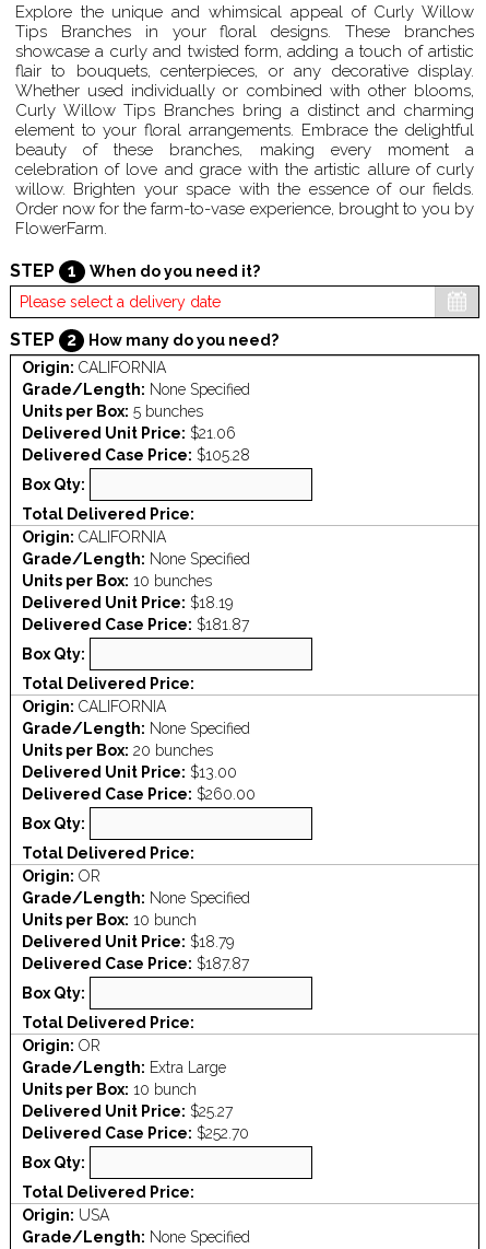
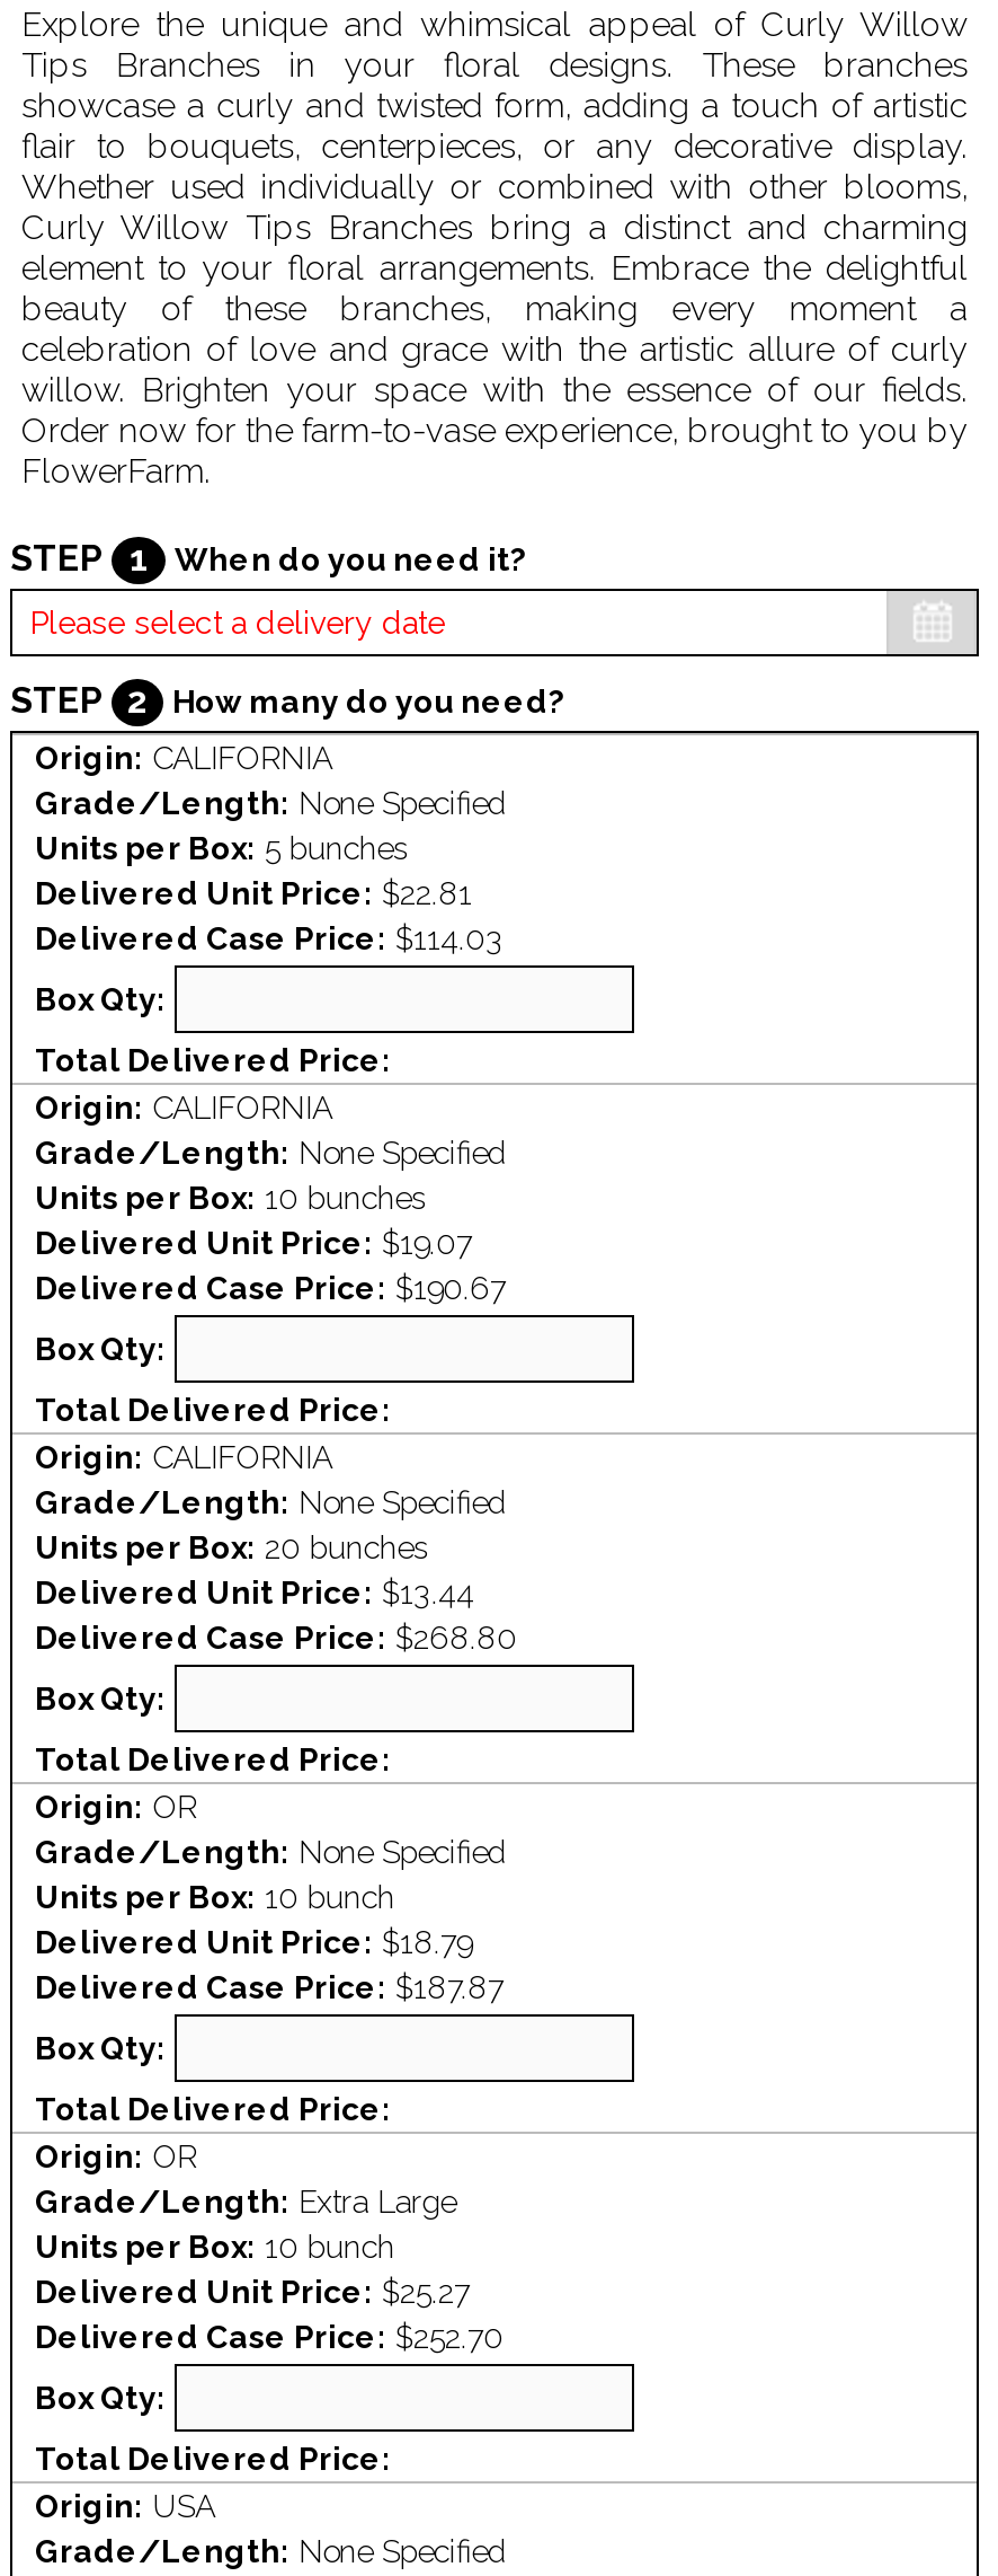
[22,424,236,442] Delivered Unit Price: $21.06 -> [35,875,472,912] Delivered Unit Price: $22.81
[22,446,250,464] Delivered Case Price: $105.28 -> [35,921,504,957] Delivered Case Price: $114.03
[22,594,233,611] Delivered Unit Price: $18.19 -> [35,1225,472,1261] Delivered Unit Price: $19.07
[22,616,249,633] Delivered Case Price: $181.87 -> [35,1270,506,1306] Delivered Case Price: $190.67
[22,764,237,781] Delivered Unit Price: $13.00 -> [35,1575,474,1611] Delivered Unit Price: $13.44
[22,785,256,803] Delivered Case Price: $260.00 -> [35,1620,517,1656] Delivered Case Price: $268.80

